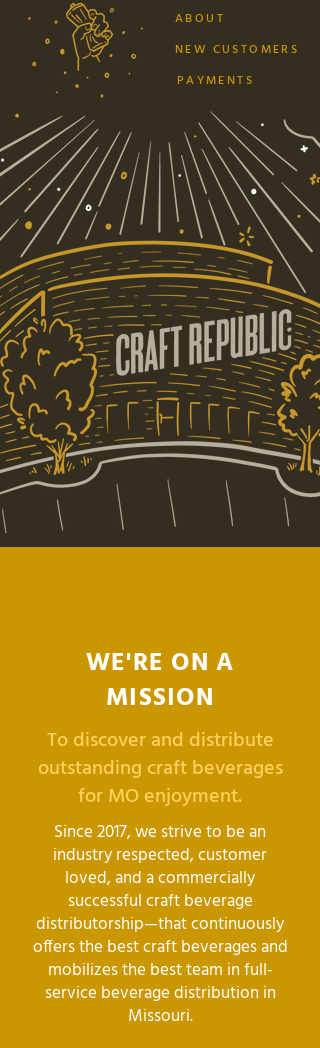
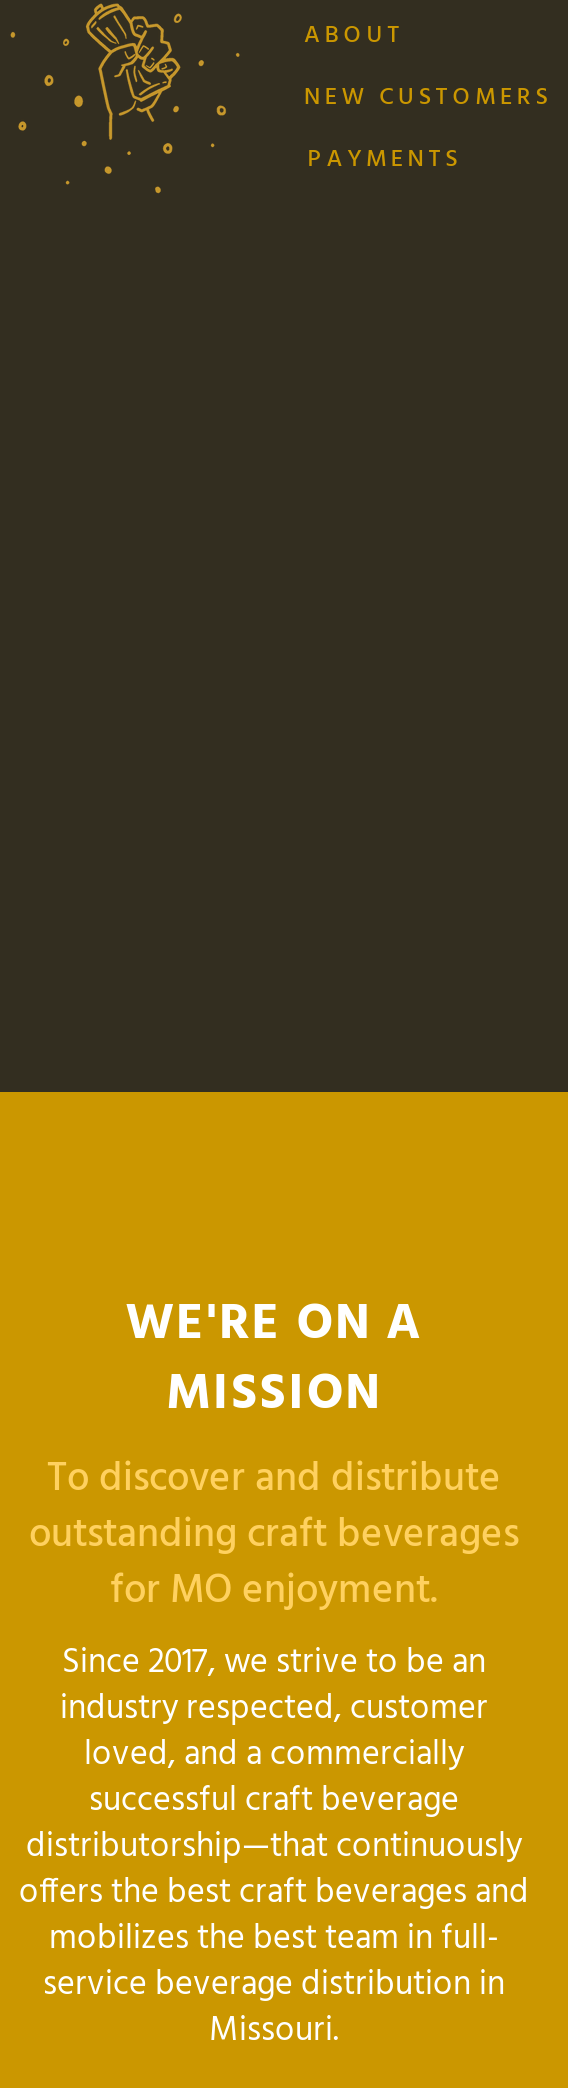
[3,112,317,533] [image] -> none

